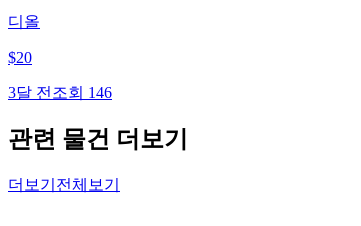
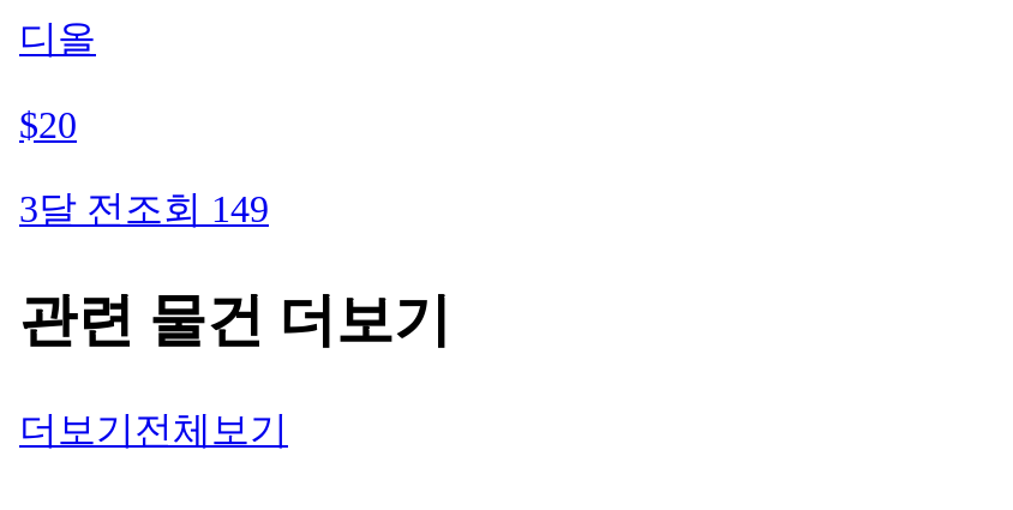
[8,84,112,101] 3달 전 조회 146 -> [19,187,269,228] 3달 전 조회 149

